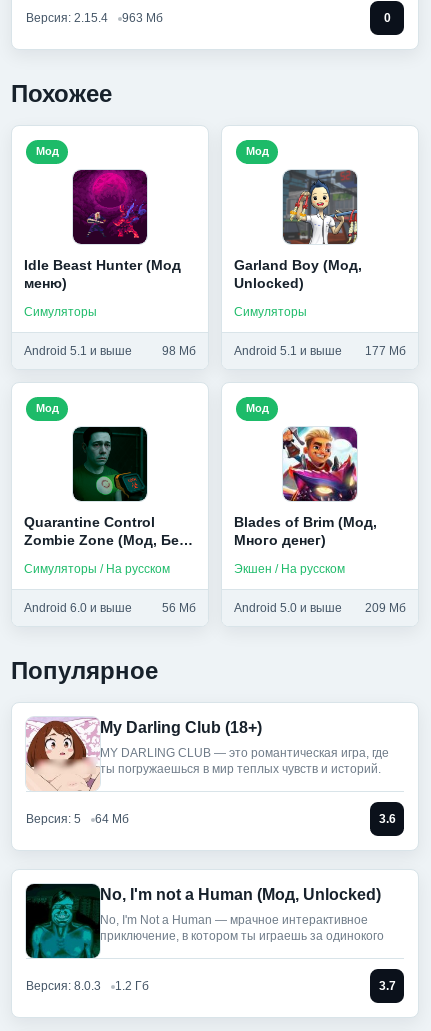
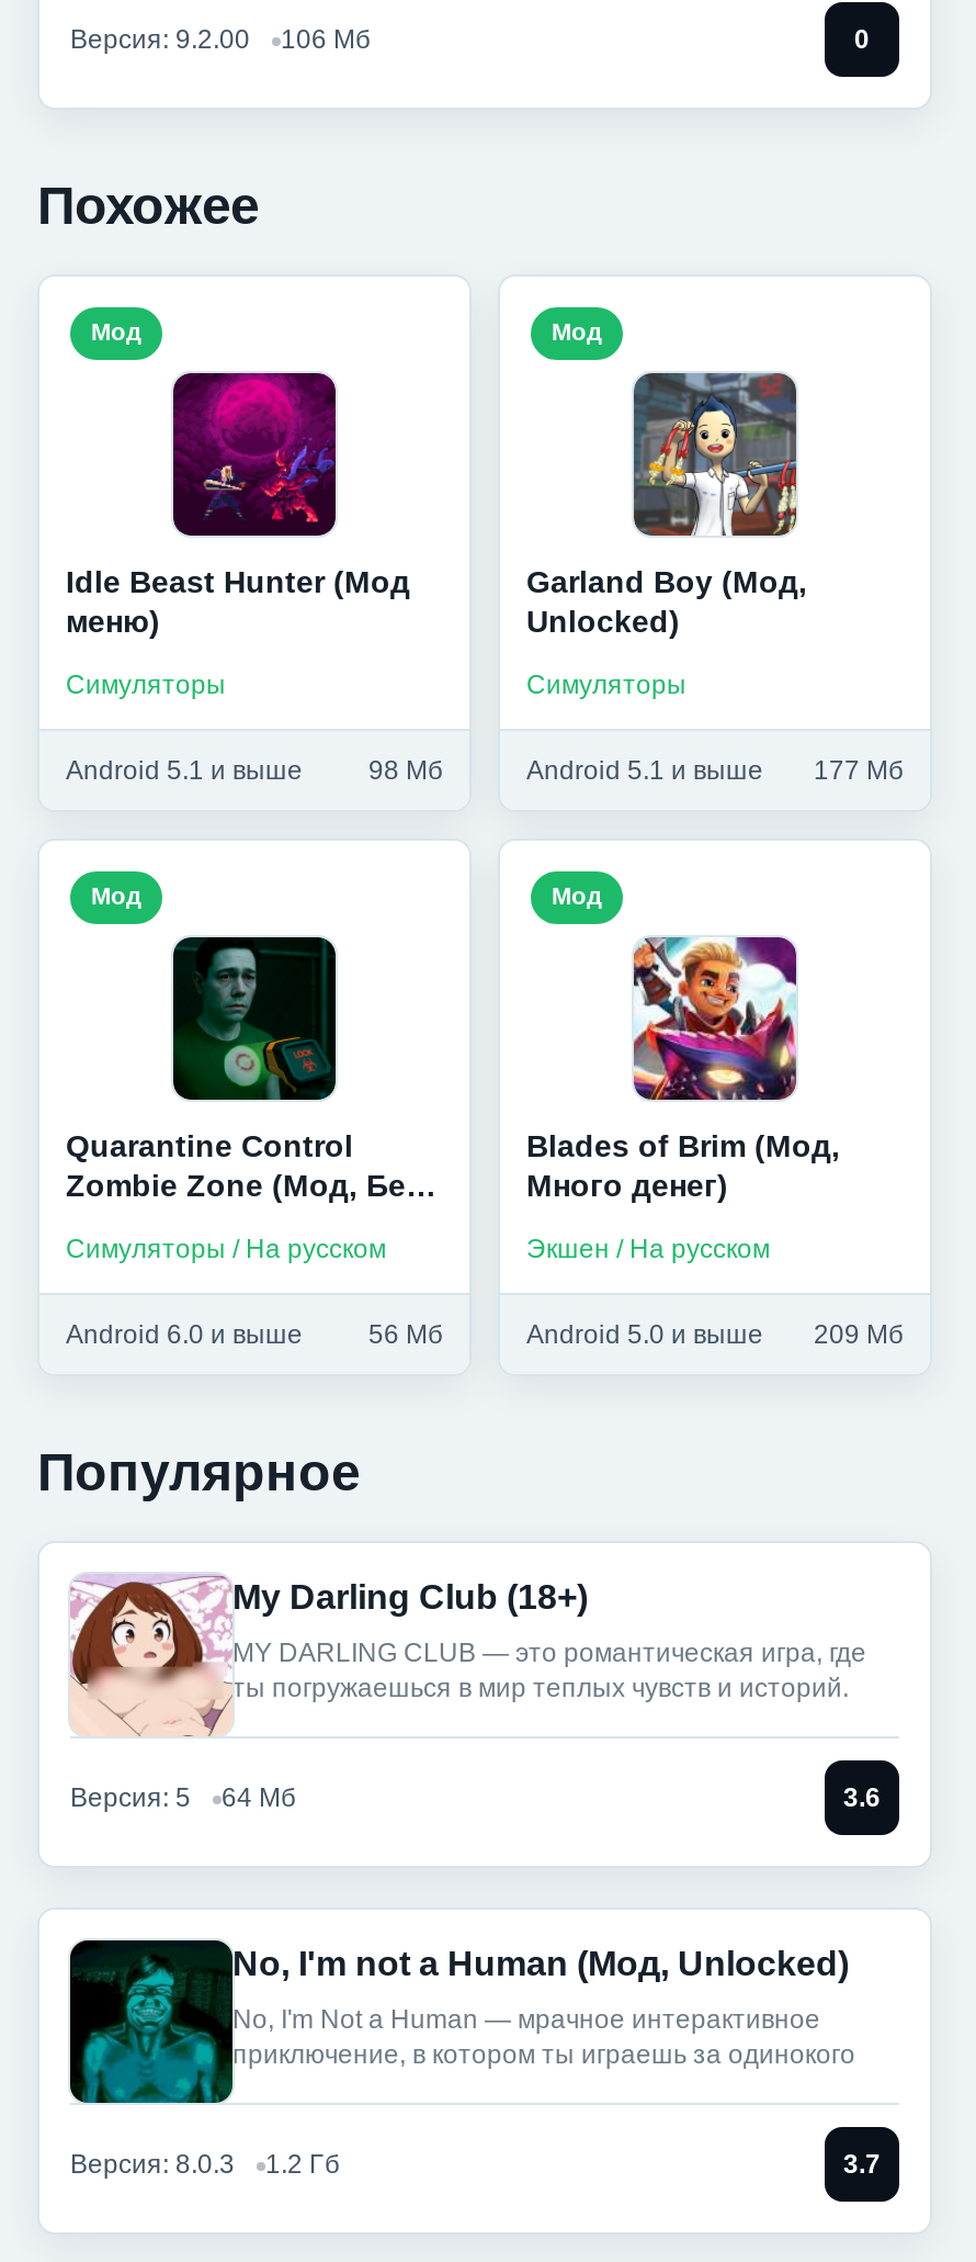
[26,11,163,25] Версия: 2.15.4 | 963 Мб -> [70,24,371,54] Версия: 9.2.00 | 106 Мб

